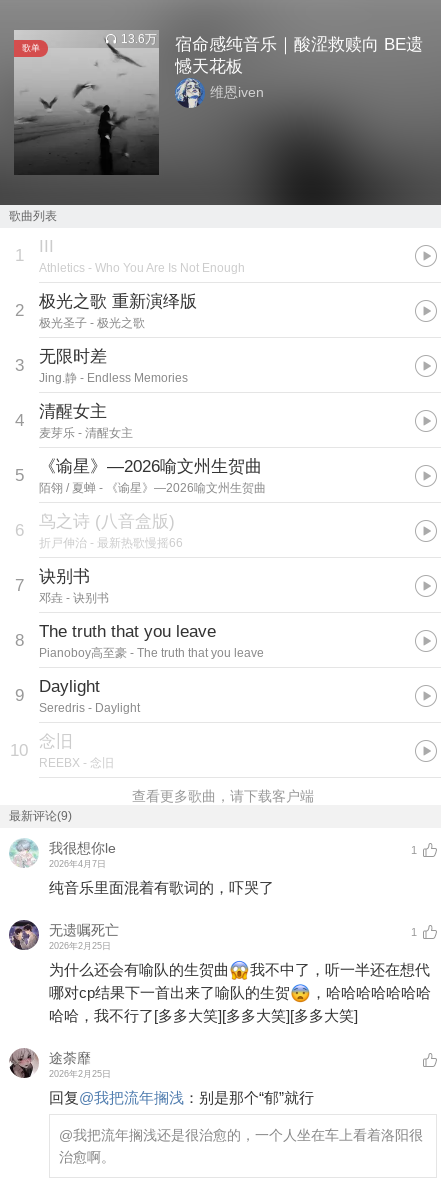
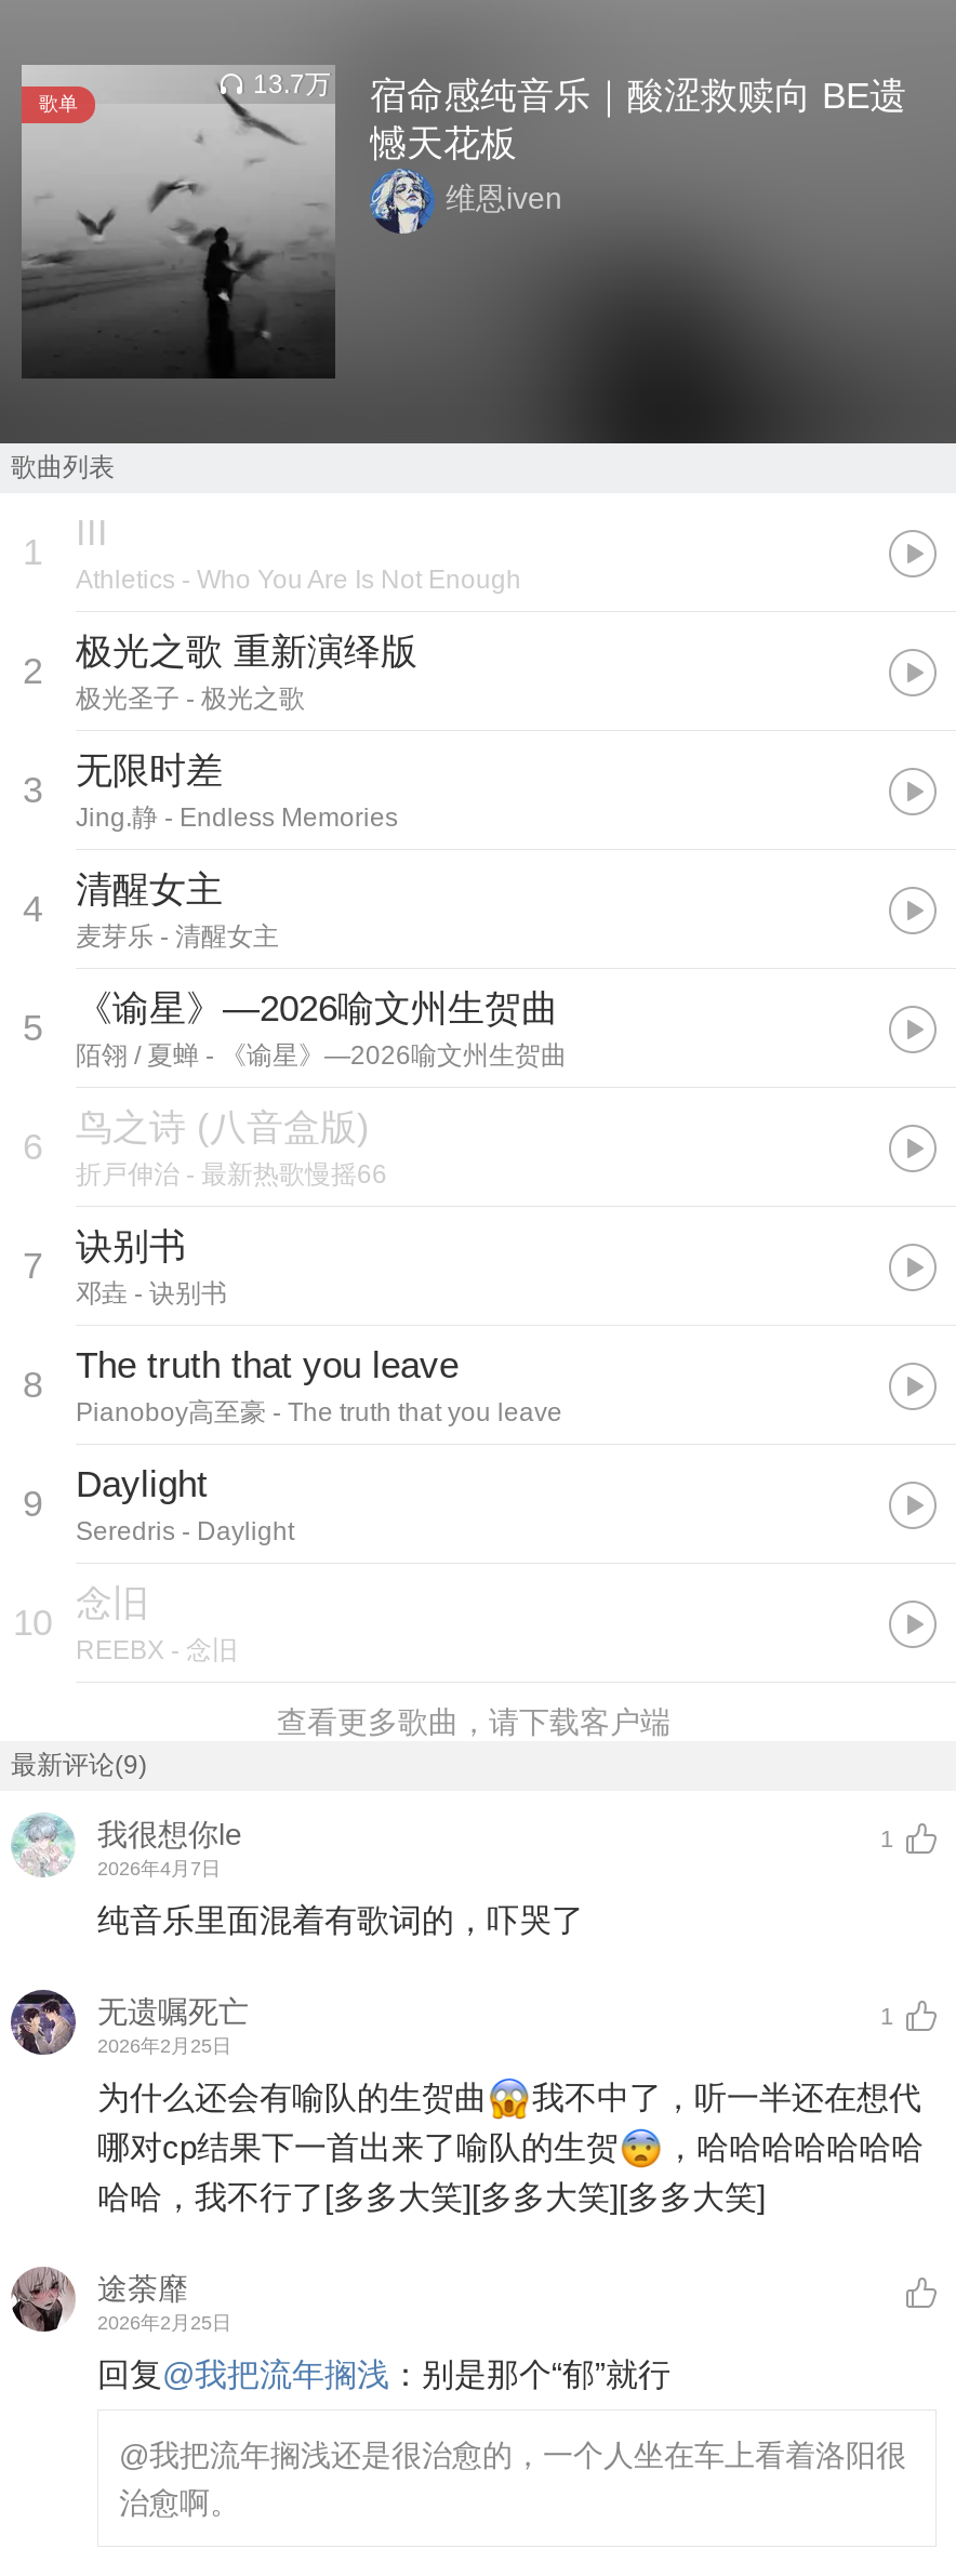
[121,32,423,54] 13.6万 宿命感纯音乐｜酸涩救赎向 BE遗 -> [253,69,906,117] 13.7万 宿命感纯音乐｜酸涩救赎向 BE遗

